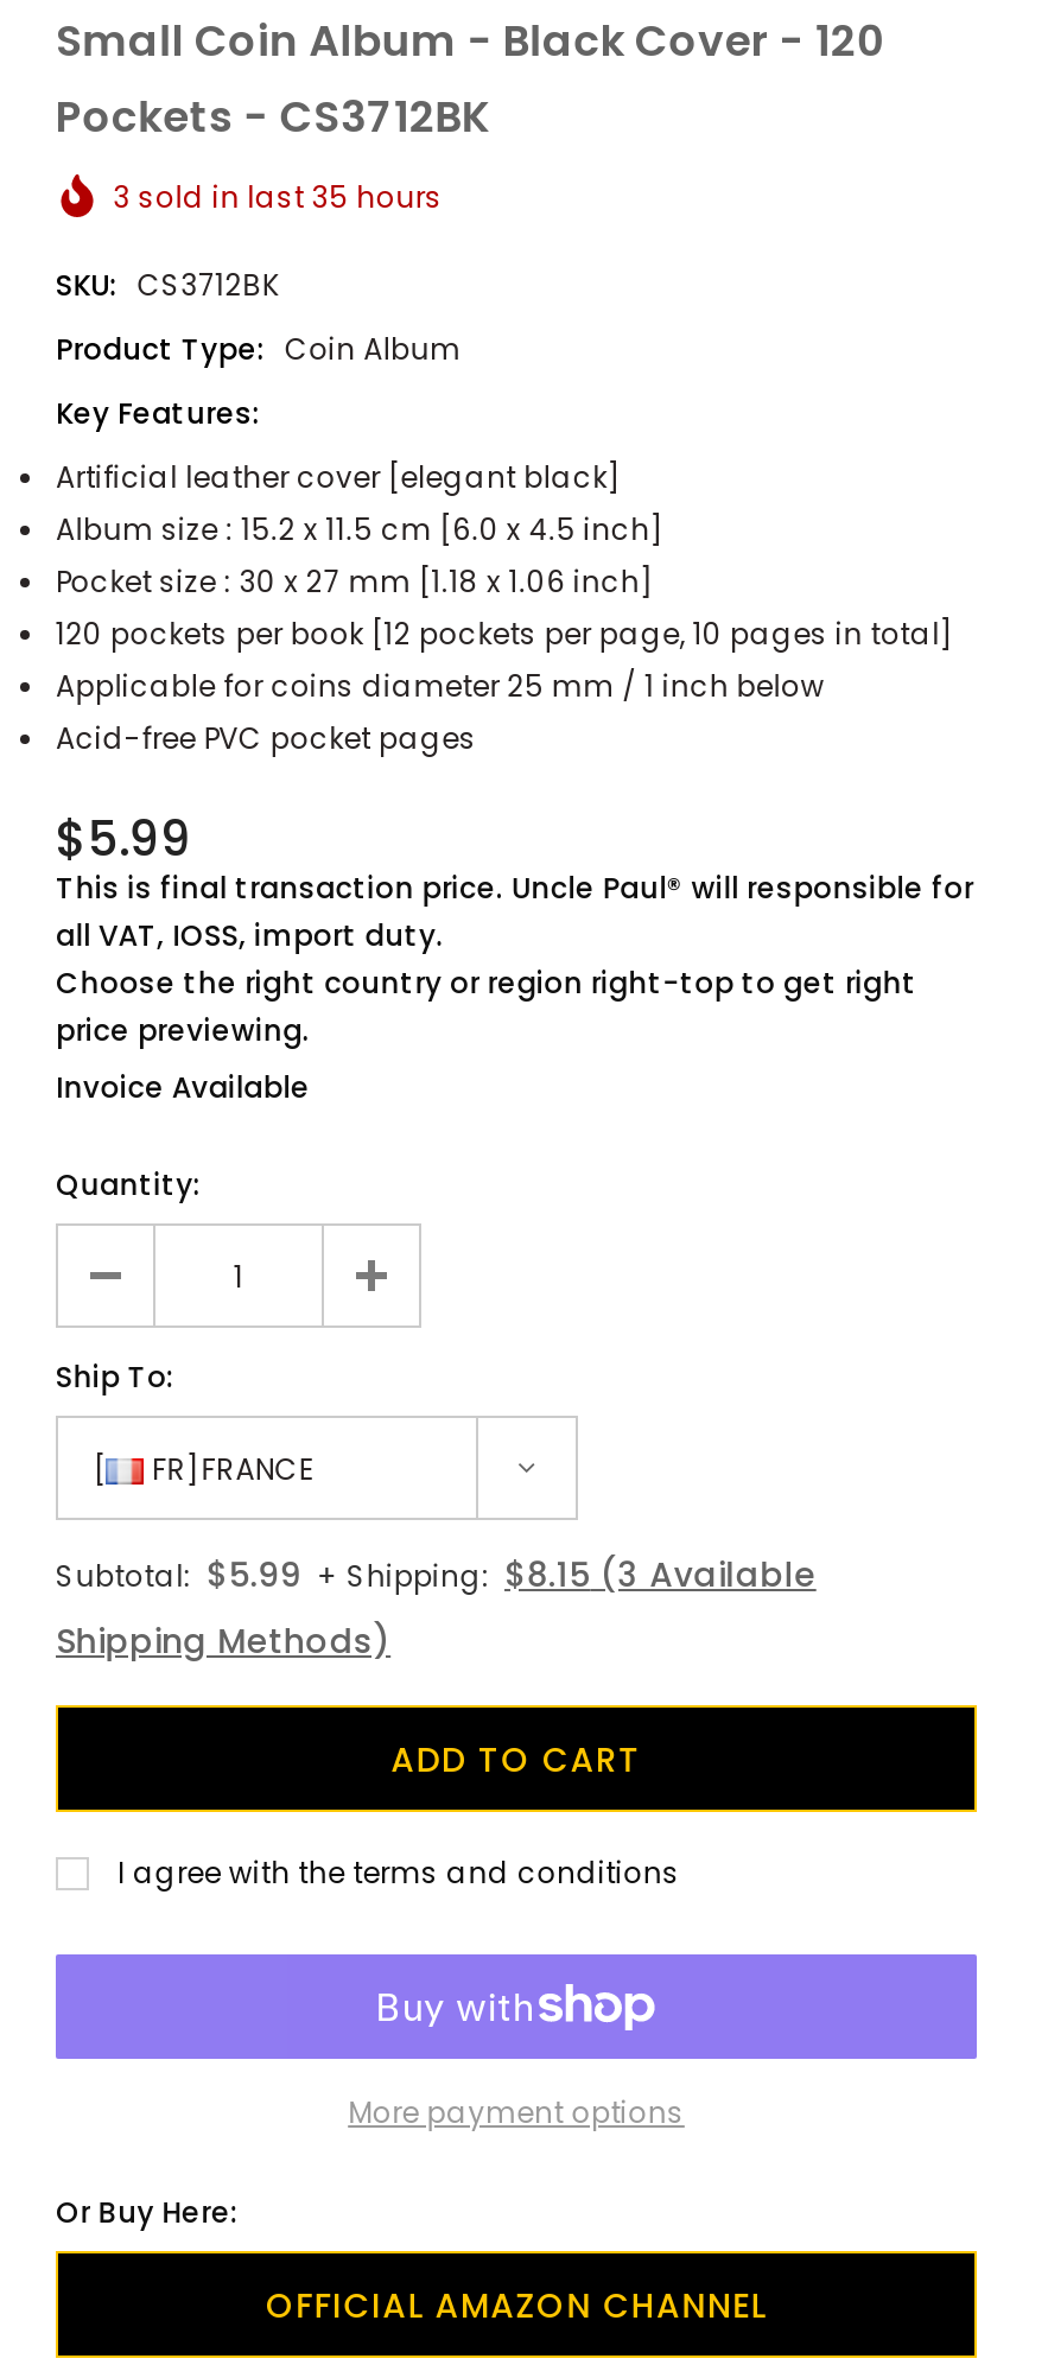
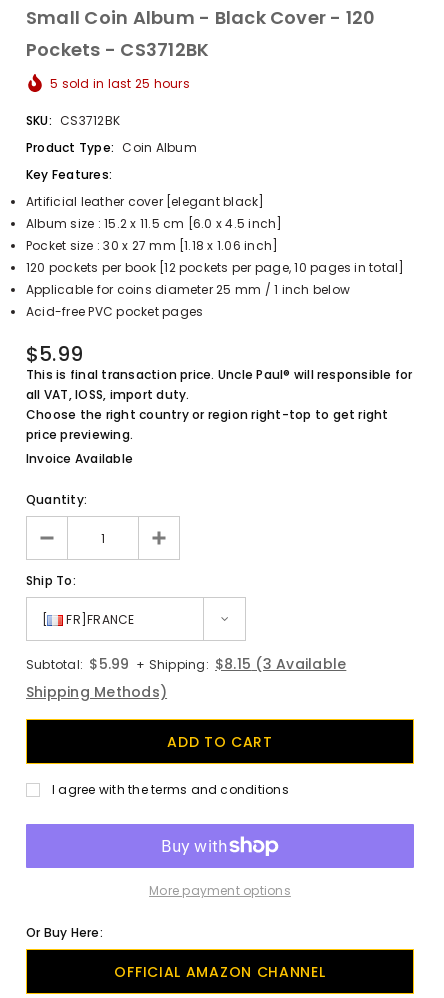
[113,177,442,217] 3 sold in last 35 hours -> [50,75,190,92] 5 sold in last 25 hours

